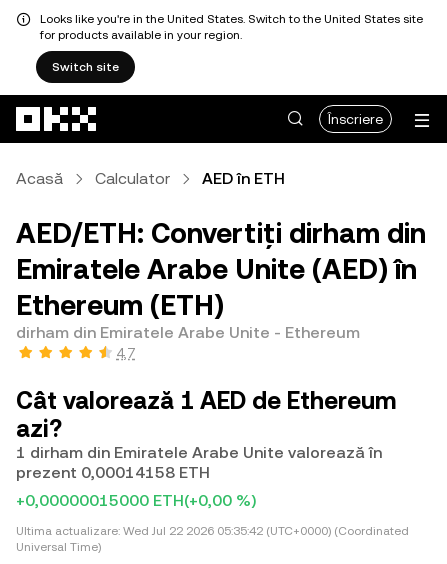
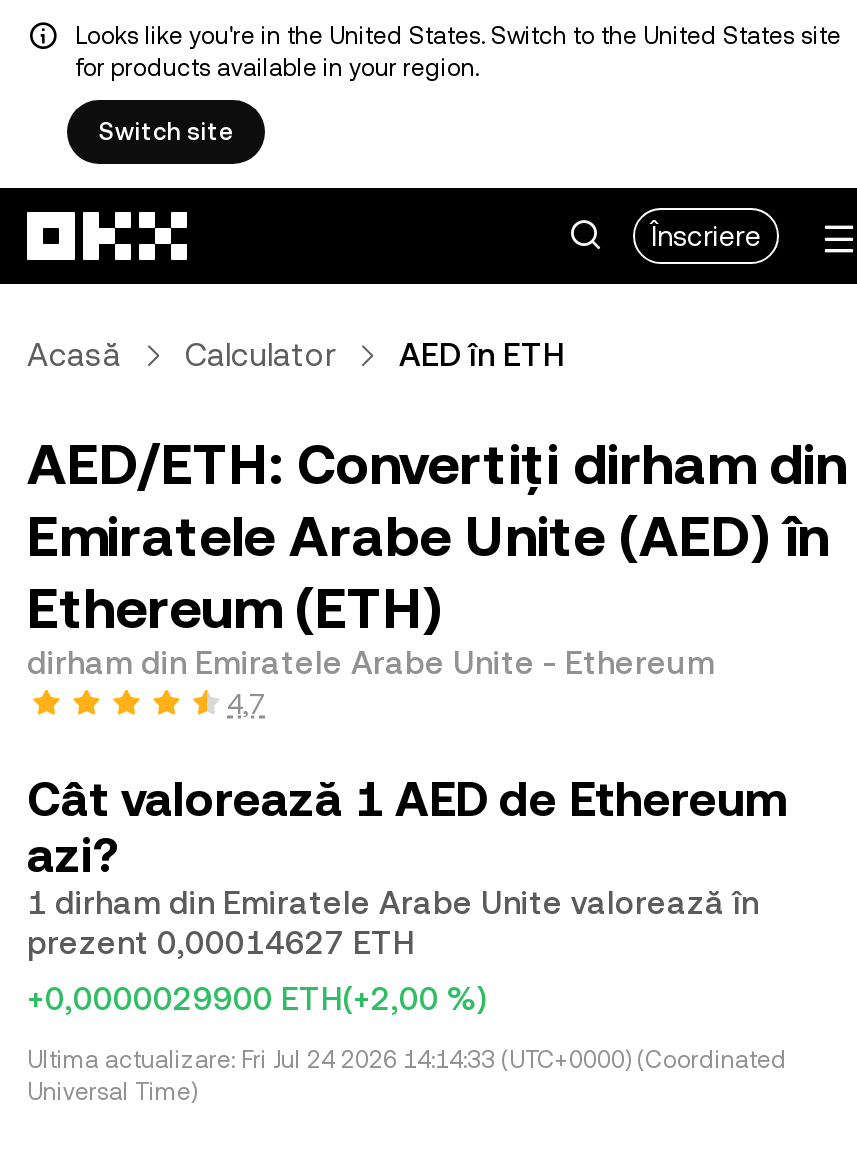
[16,463,210,482] prezent 0,00014158 ETH -> [27,924,415,962] prezent 0,00014627 ETH
[16,491,256,510] +0,00000015000 ETH(+0,00 %) -> [27,980,487,1018] +0,0000029900 ETH(+2,00 %)
[16,524,409,538] Ultima actualizare: Wed Jul 22 2026 05:35:42 (UTC+0000) (Coordinated -> [27,1046,787,1074] Ultima actualizare: Fri Jul 24 2026 14:14:33 (UTC+0000) (Coordinated

